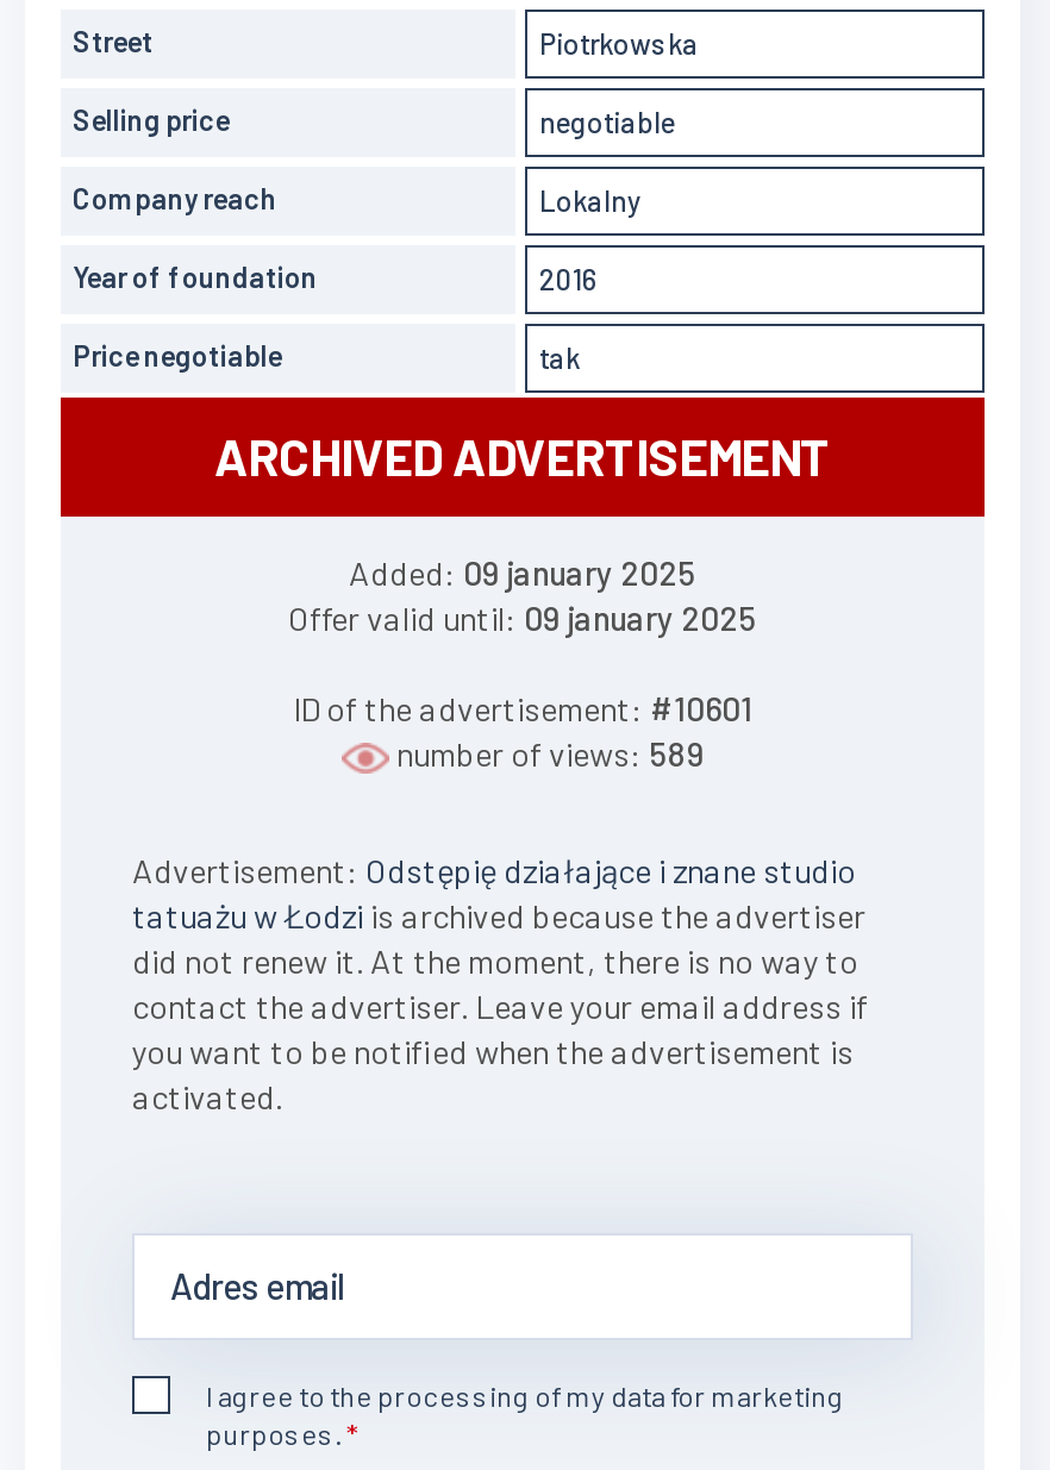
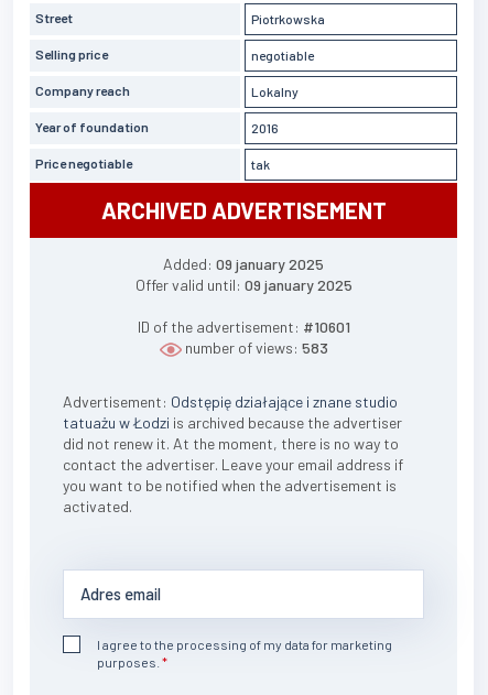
[389,733,704,774] number of views: 589 -> [181,338,328,357] number of views: 583

